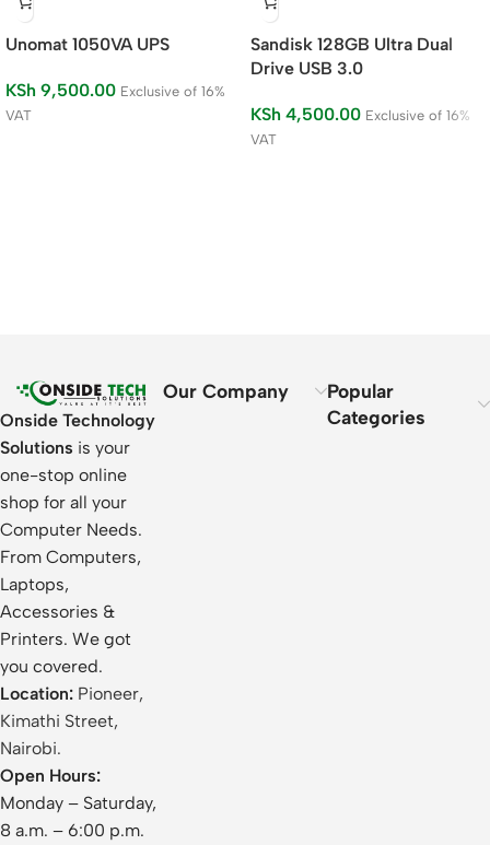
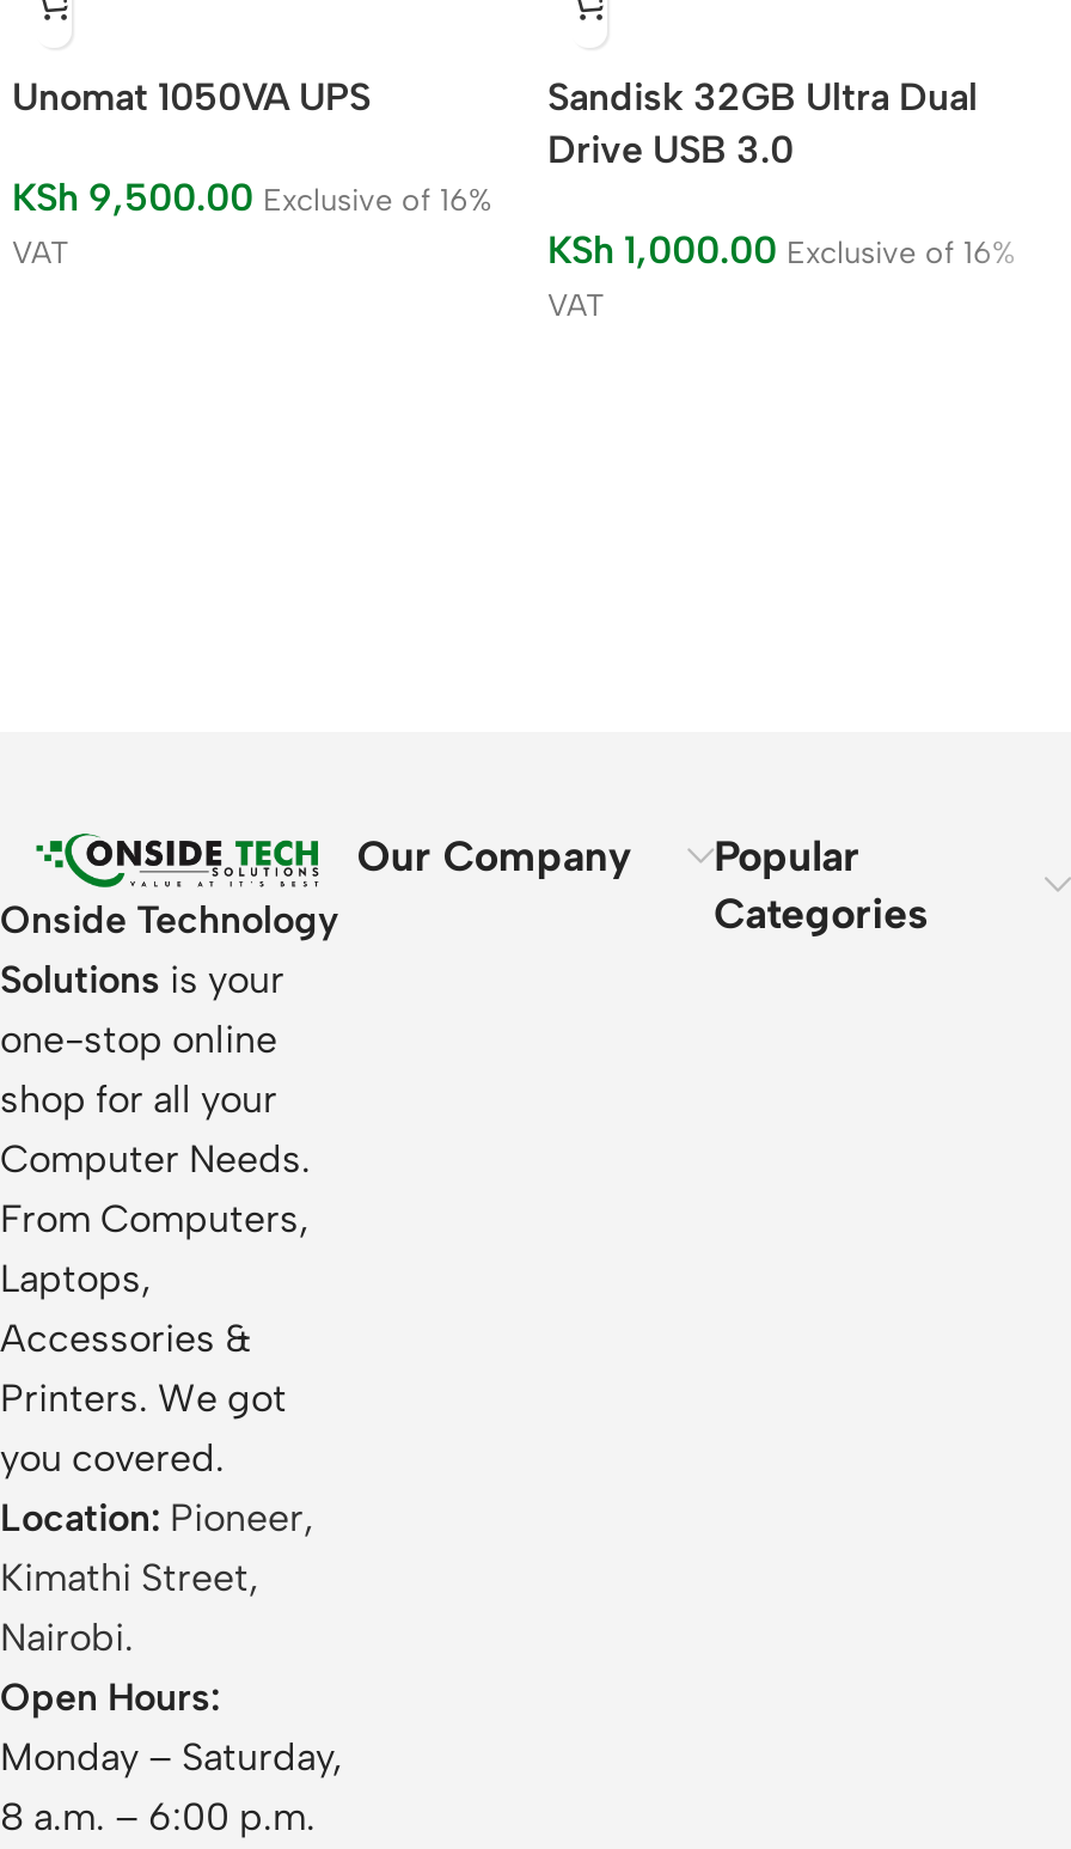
[250,33,453,54] Sandisk 128GB Ultra Dual -> [547,73,978,118] Sandisk 32GB Ultra Dual
[250,103,470,124] KSh 4,500.00 Exclusive of 16% -> [547,226,1016,271] KSh 1,000.00 Exclusive of 16%

